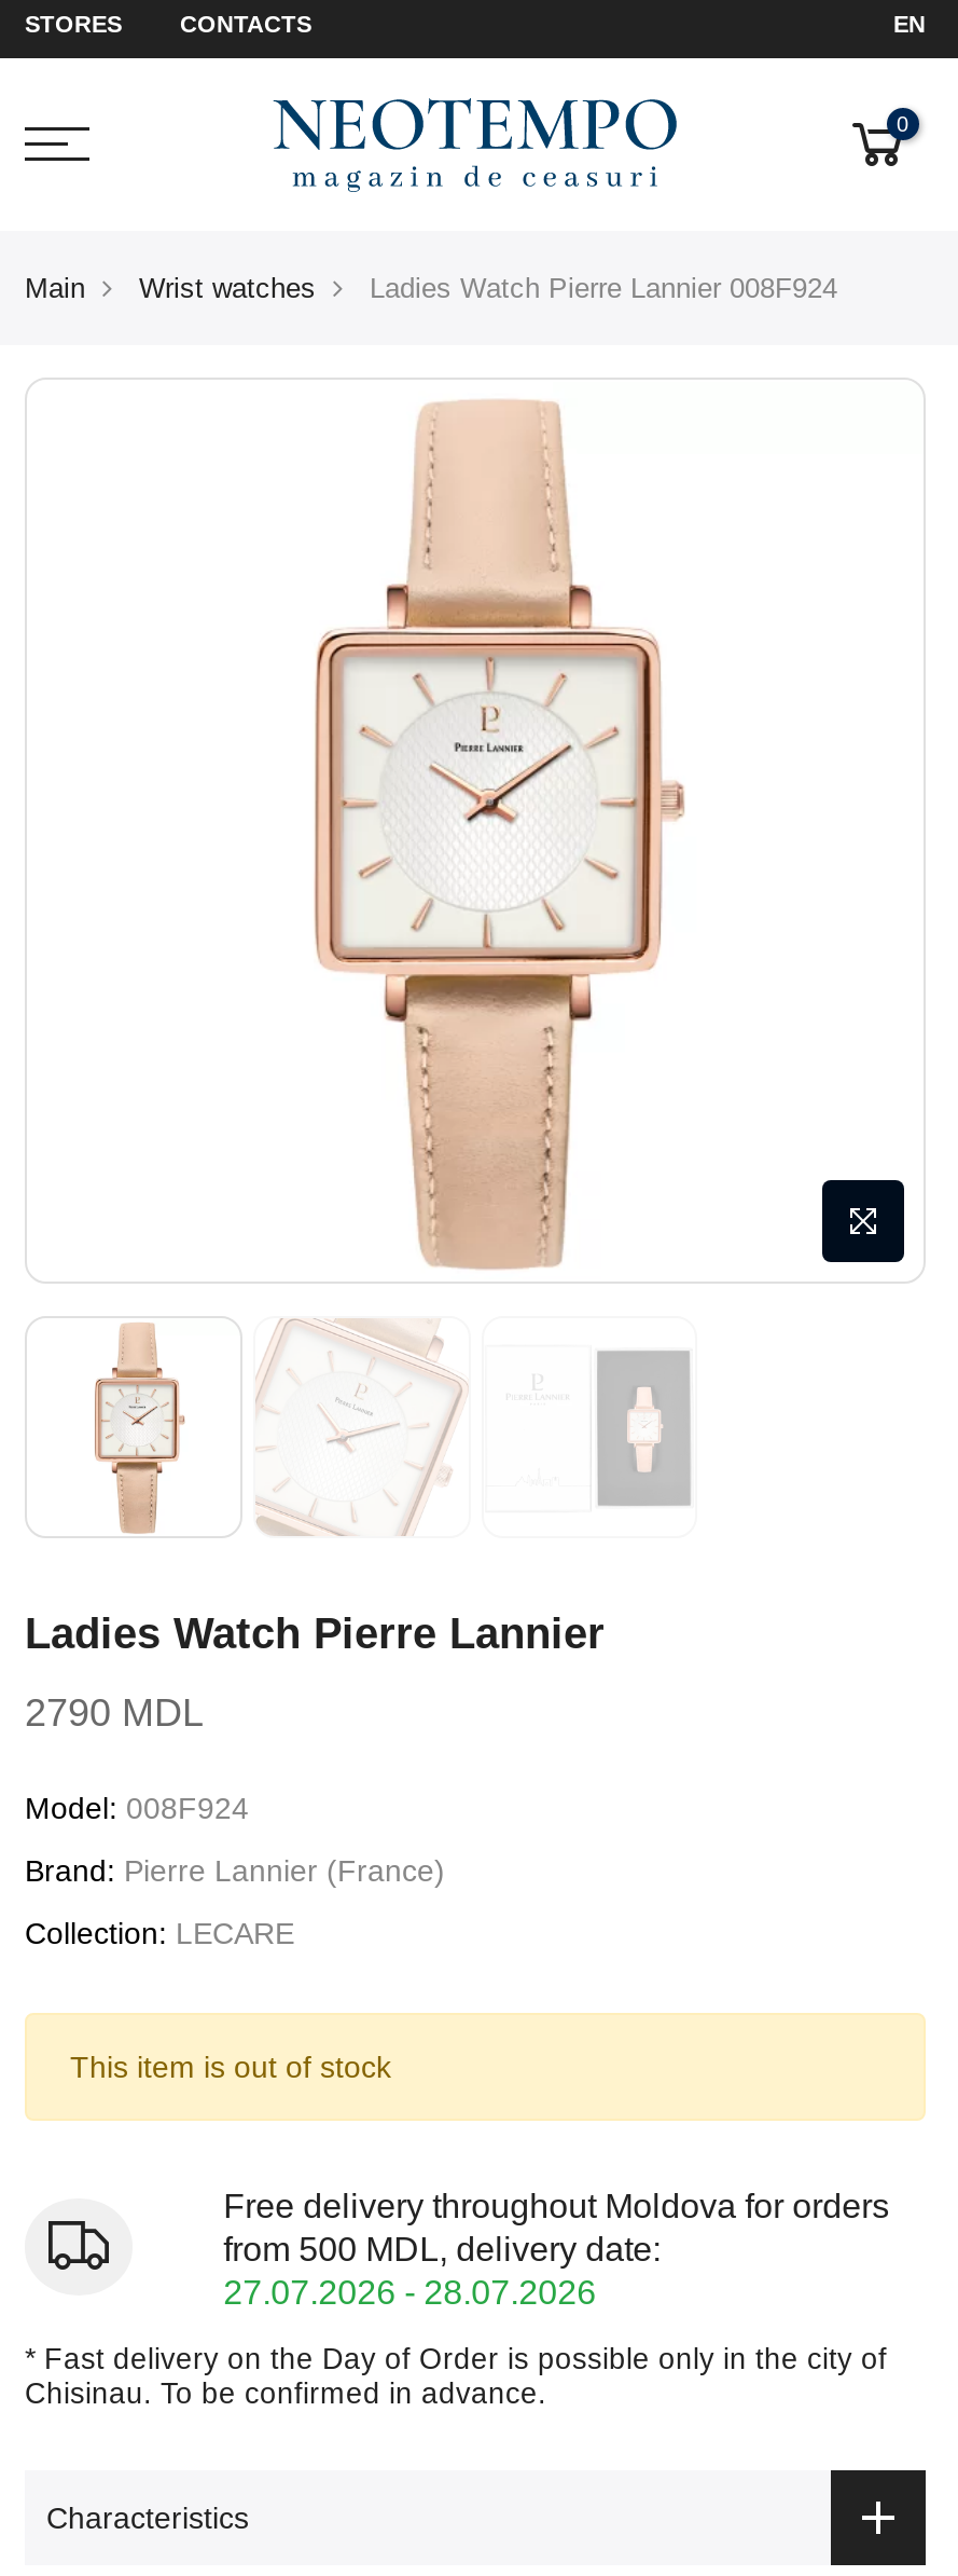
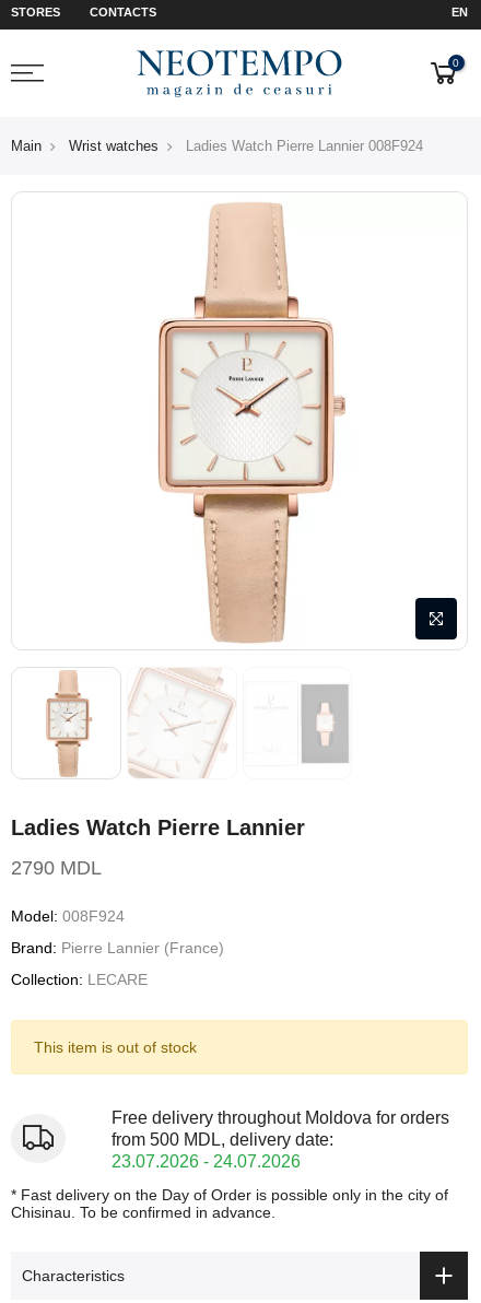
[223,2274,596,2310] 27.07.2026 - 28.07.2026 -> [112,1152,301,1171] 23.07.2026 - 24.07.2026

